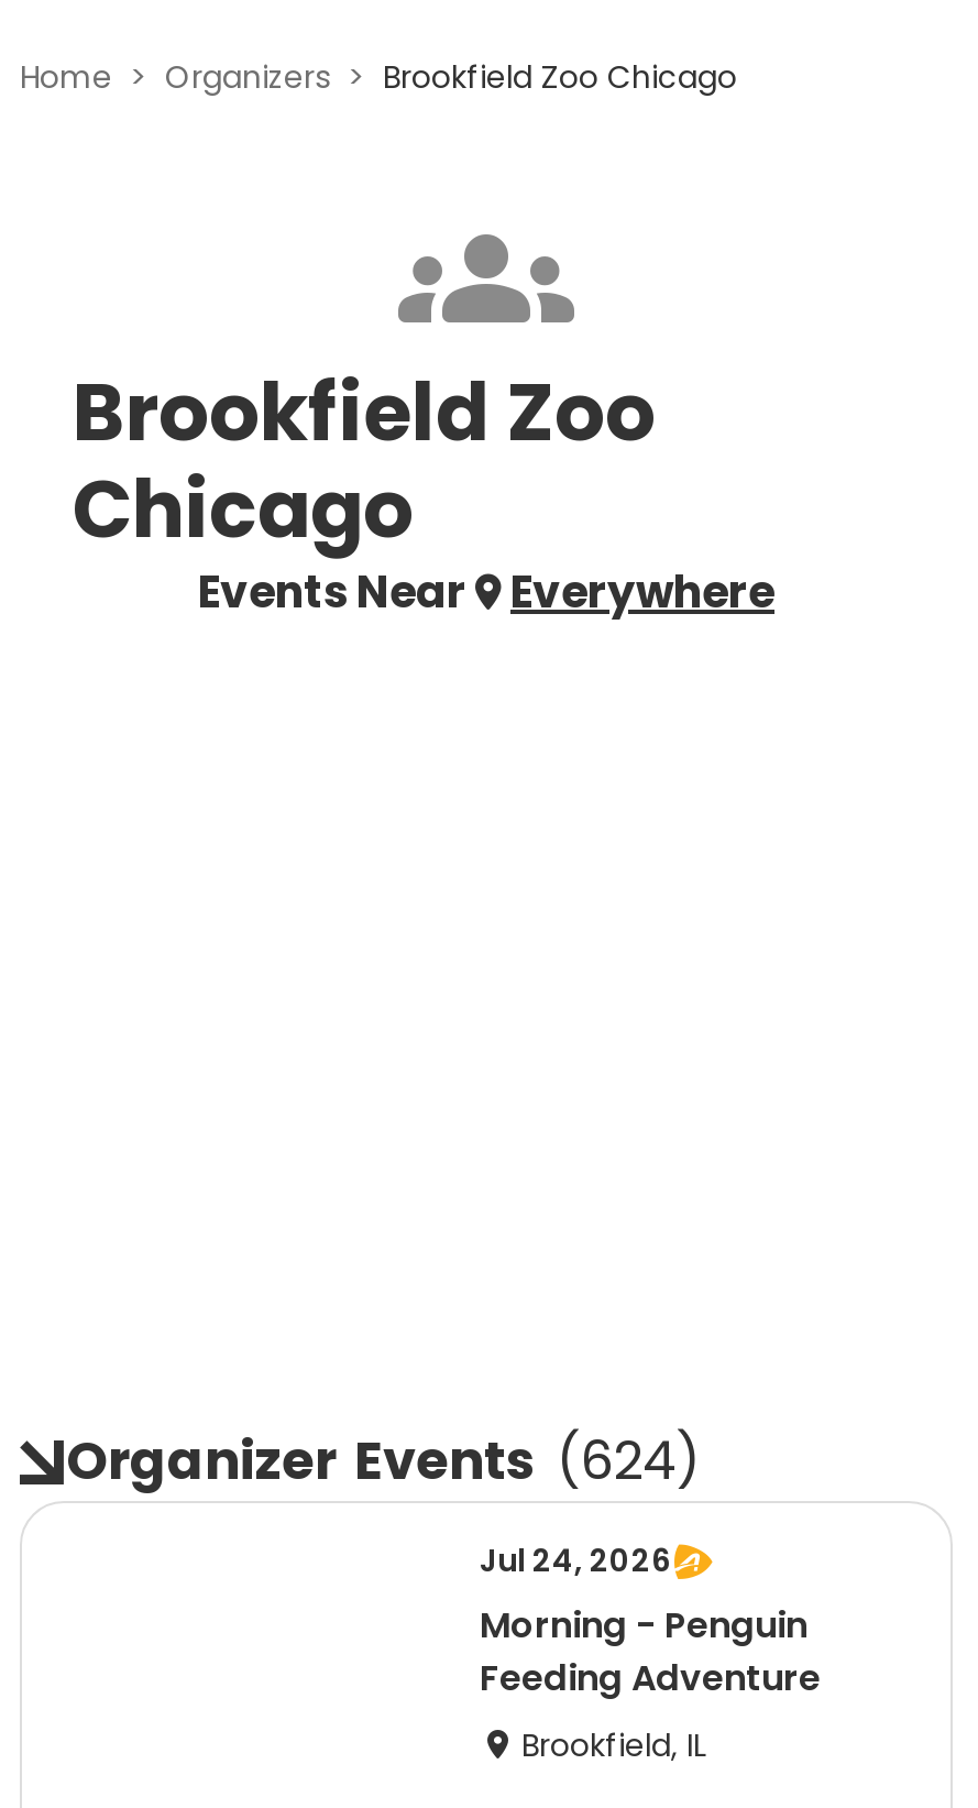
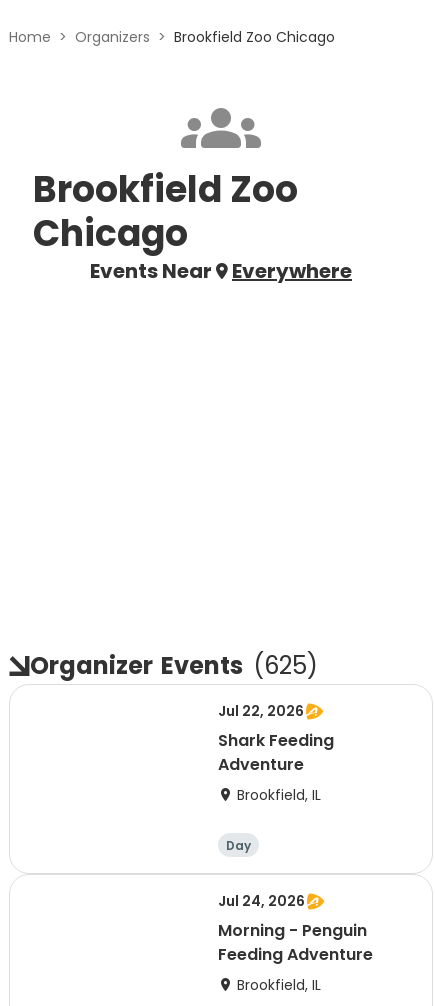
[66,1424,700,1497] Organizer Events (624) -> [30,649,334,854] Organizer Events (625) | Jul 22, 2026 | Shark Feeding | Adventure | Brookfield, IL | Day

